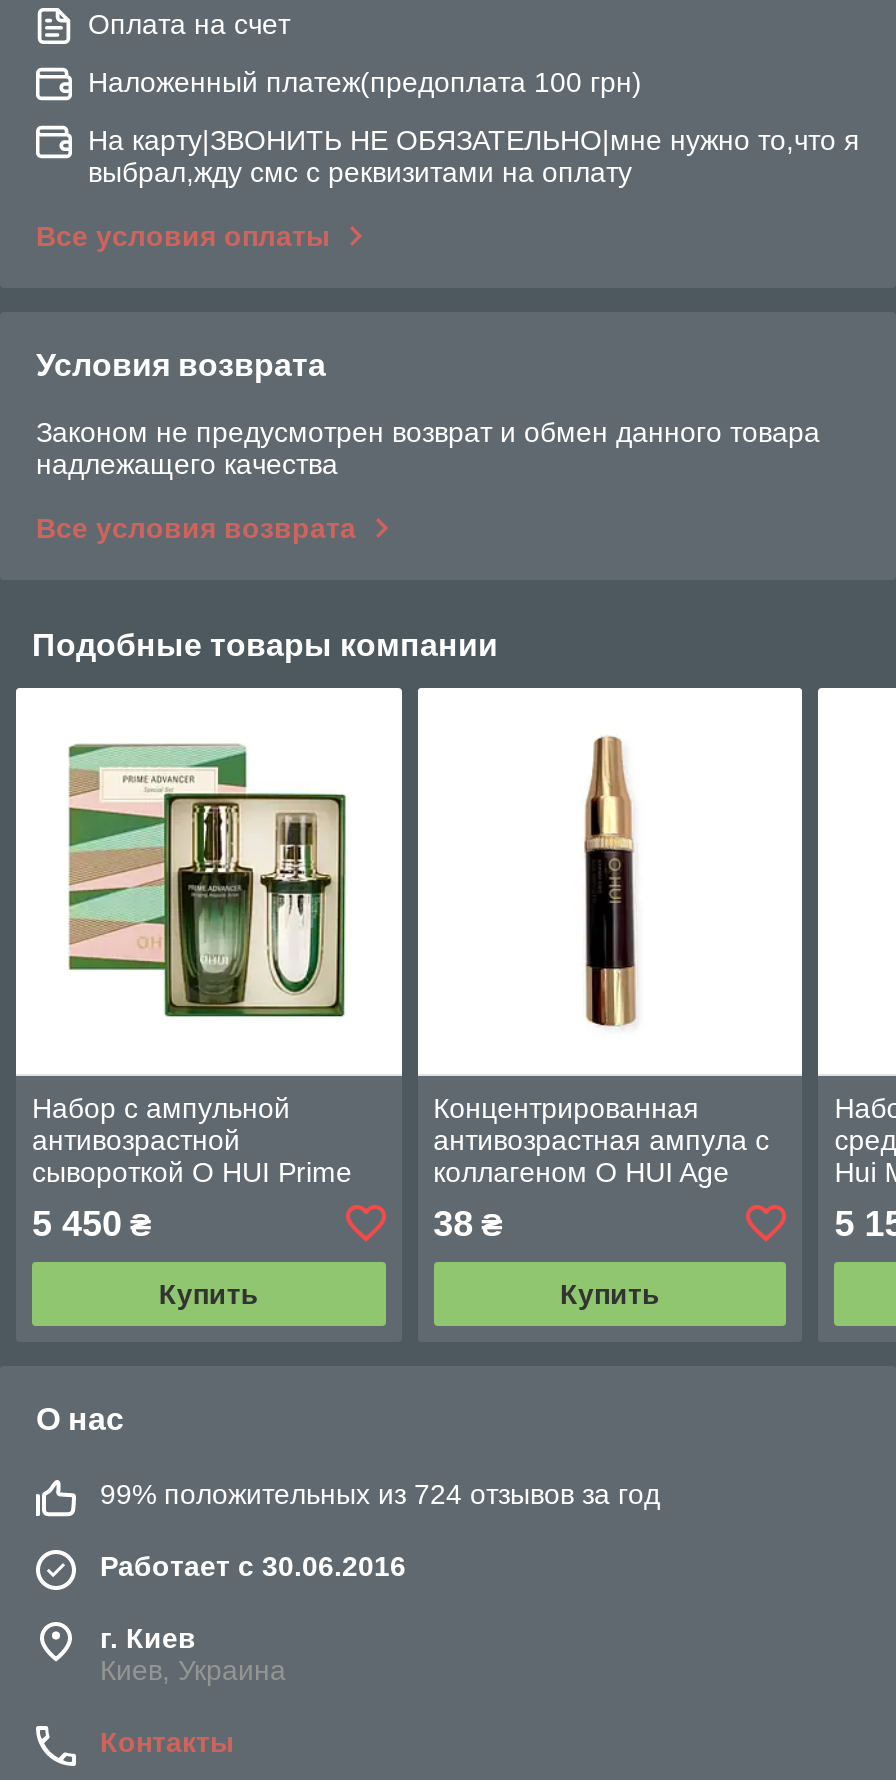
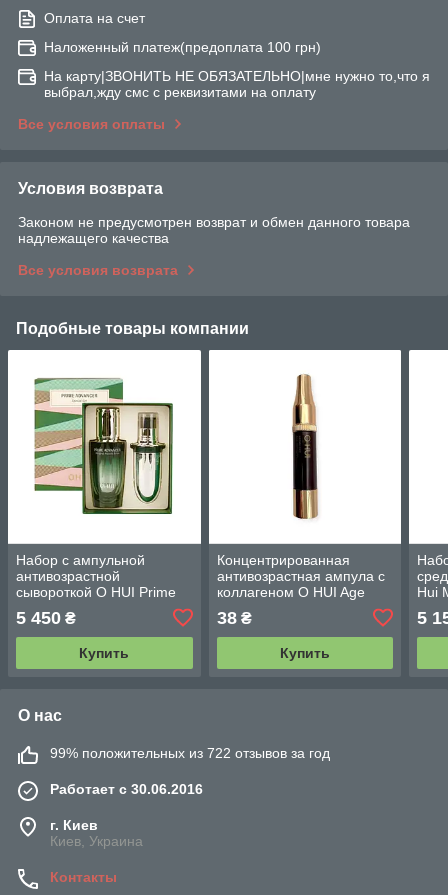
[100,1478,660,1510] 99% положительных из 724 отзывов за год -> [50,745,330,761] 99% положительных из 722 отзывов за год

